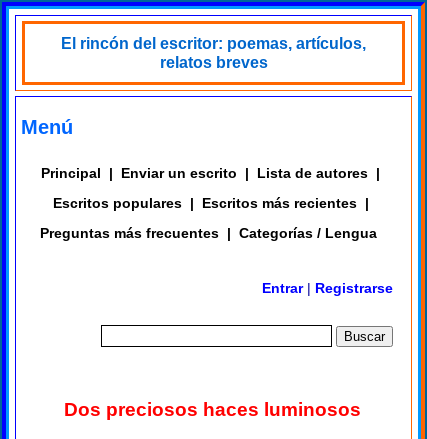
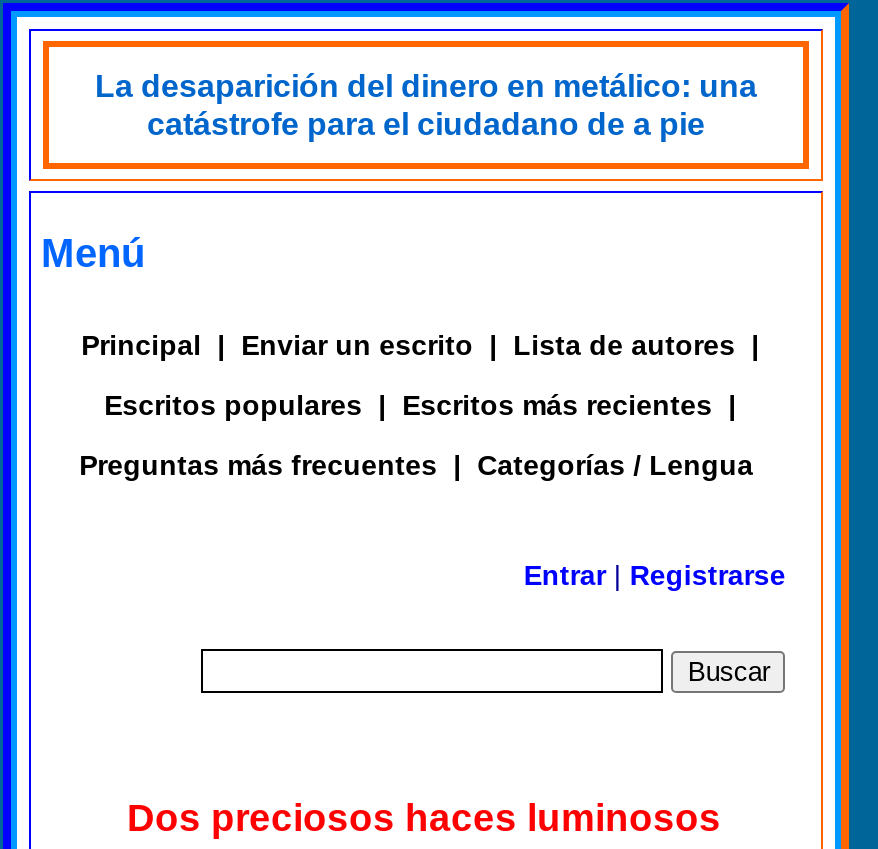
[61,35,366,71] El rincón del escritor: poemas, artículos, | relatos breves -> [95,69,757,141] La desaparición del dinero en metálico: una | catástrofe para el ciudadano de a pie

